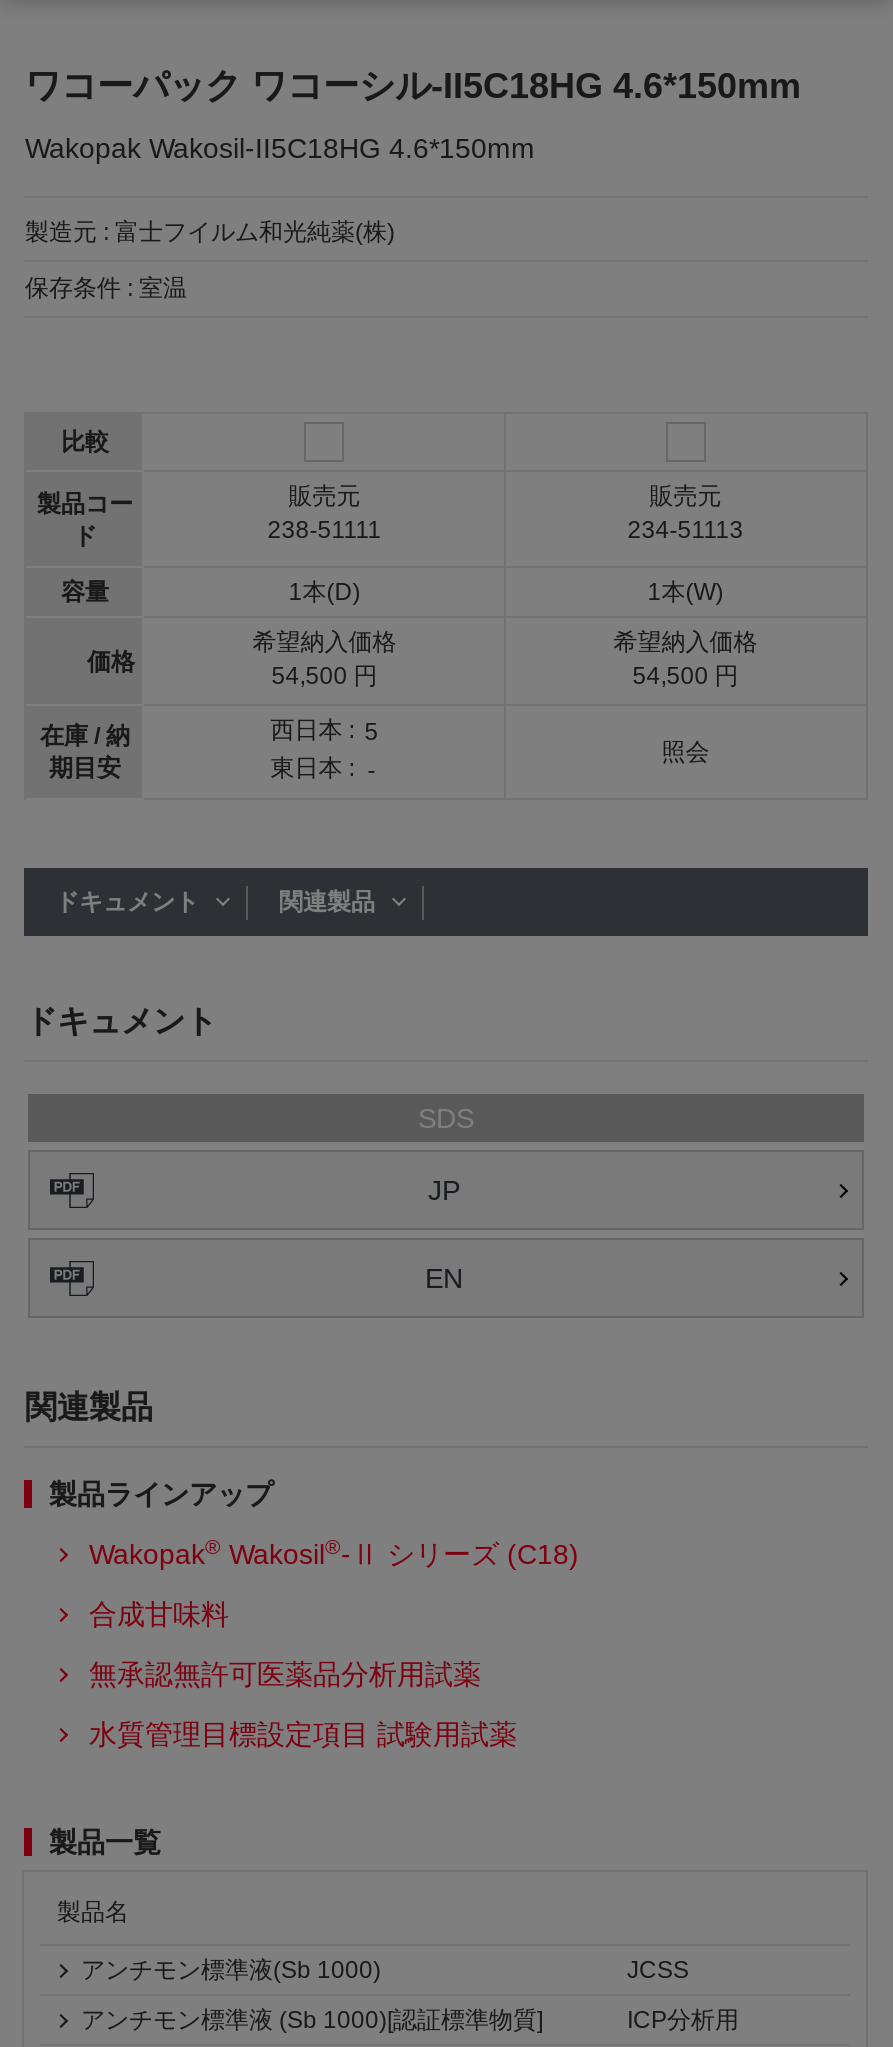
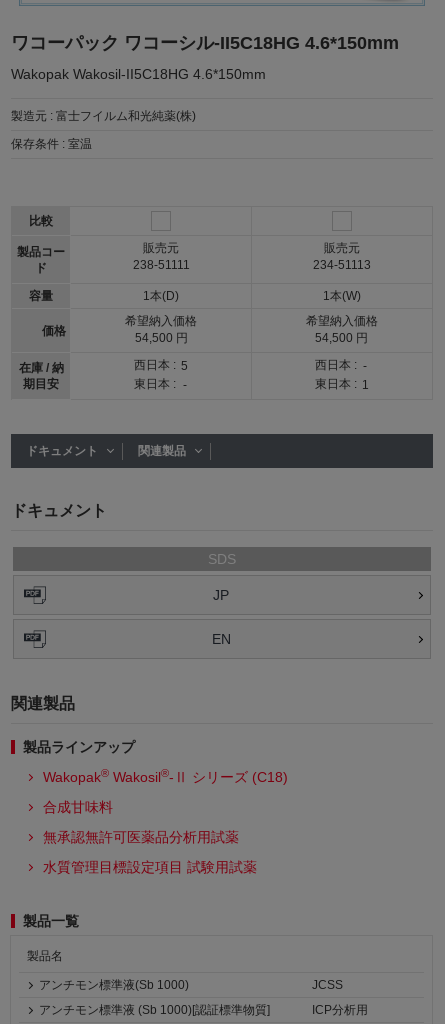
[662,737,710,765] 照会 -> [315,358,369,392] 西日本 : - | 東日本 : 1

